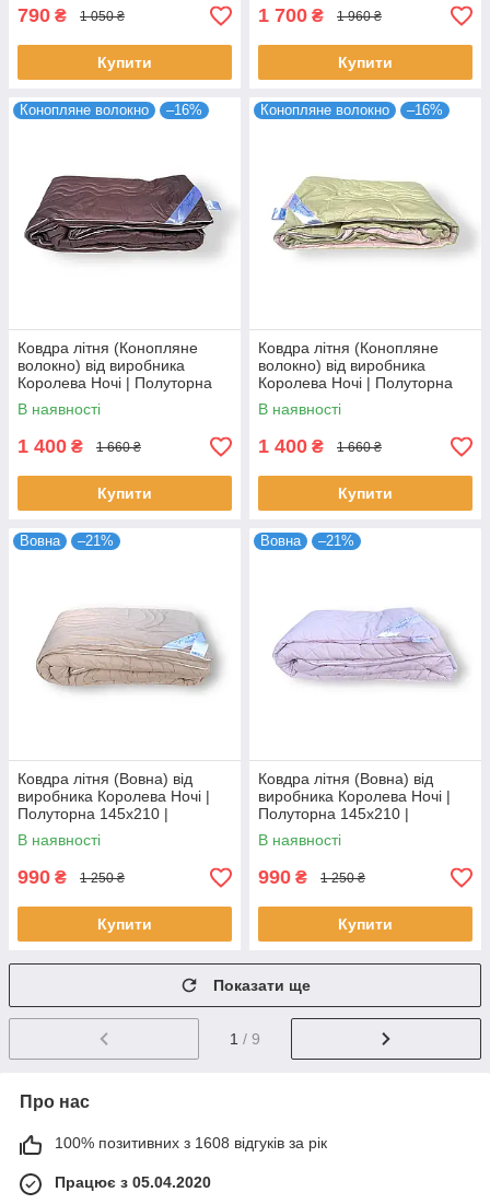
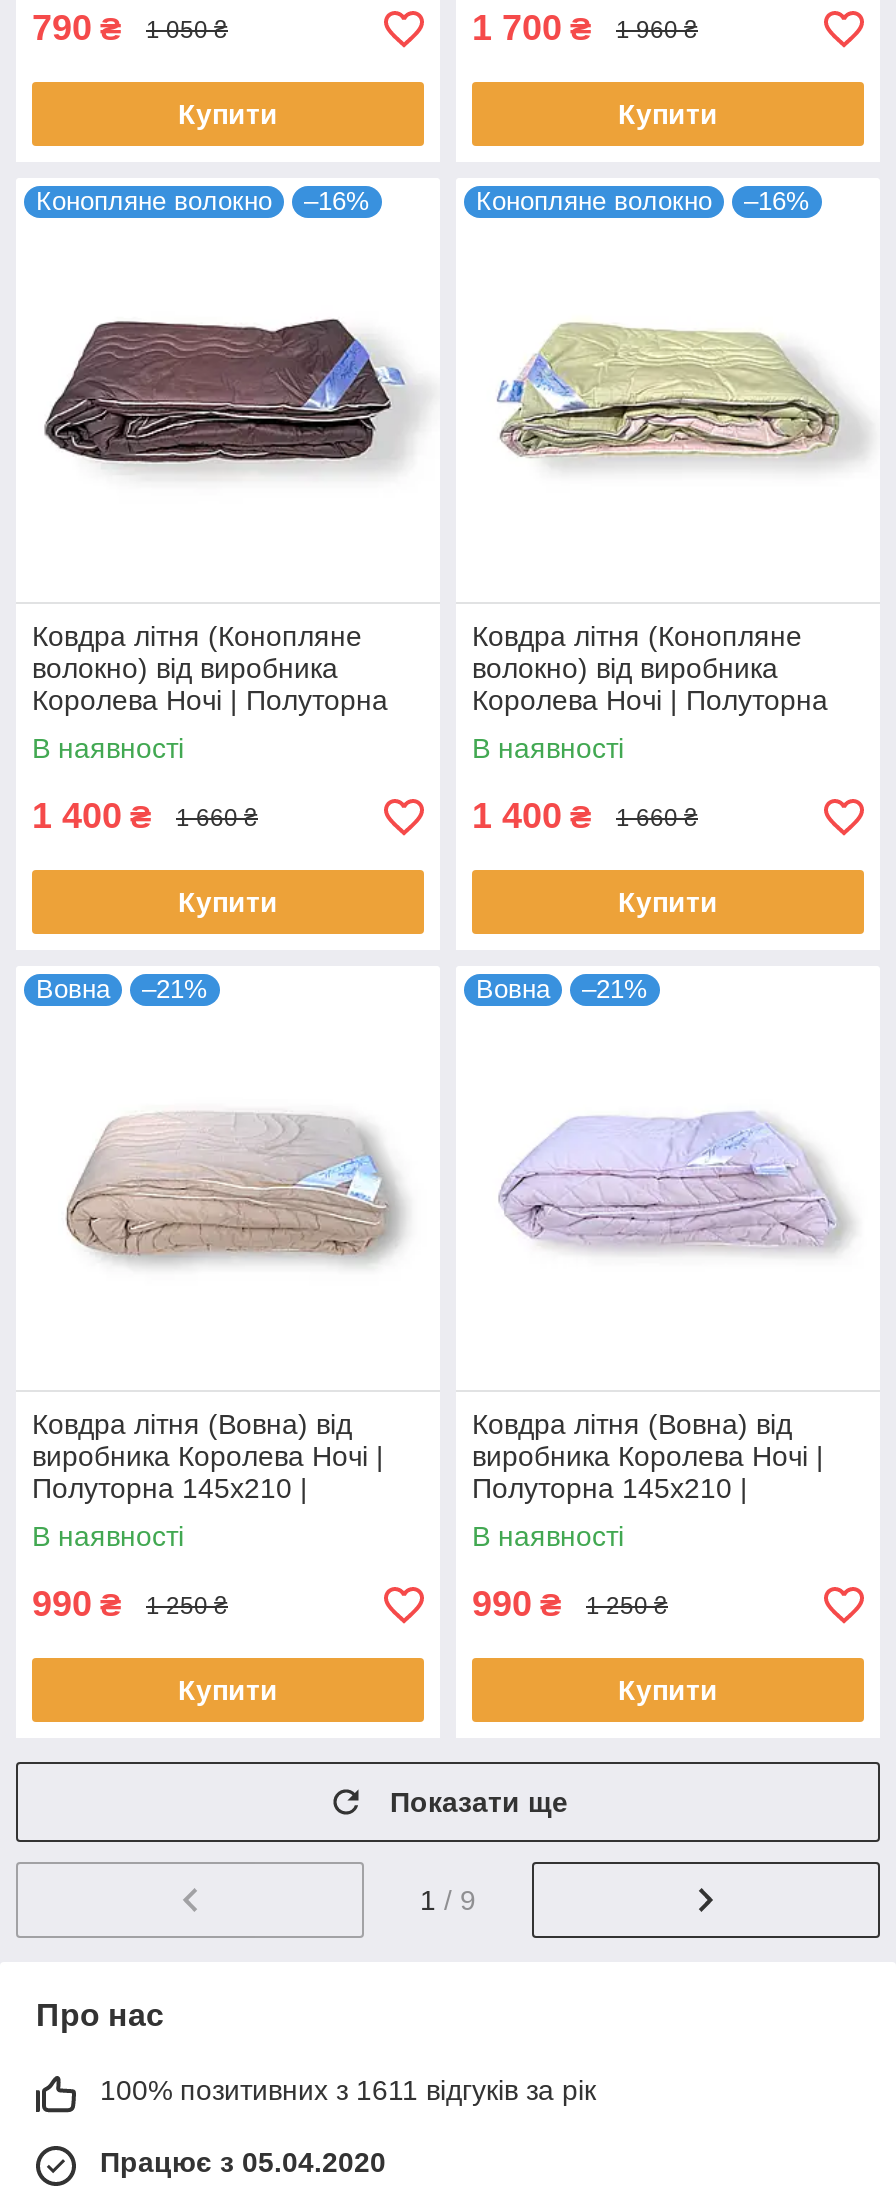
[55,1134,327,1152] 100% позитивних з 1608 відгуків за рік -> [100,2074,596,2106] 100% позитивних з 1611 відгуків за рік

